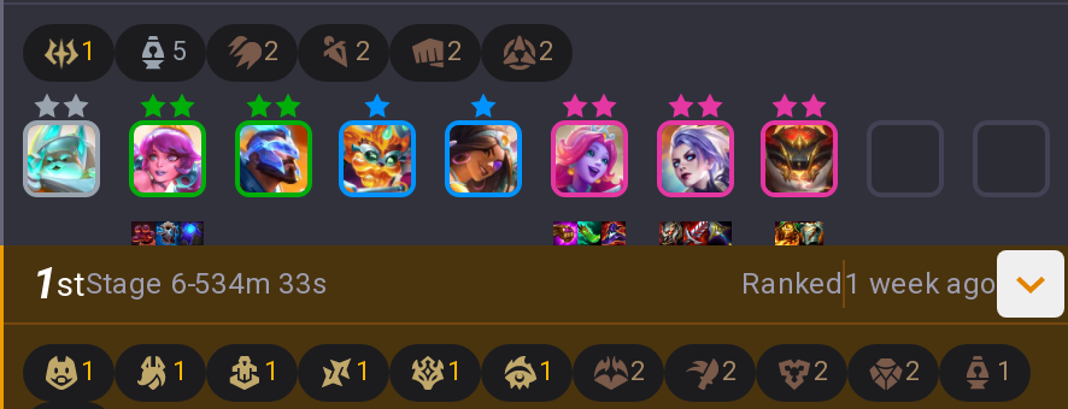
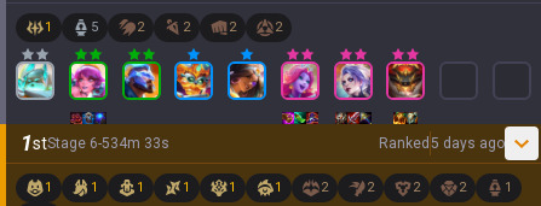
[741,267,997,301] Ranked 1 week ago -> [379,135,505,152] Ranked 5 days ago

